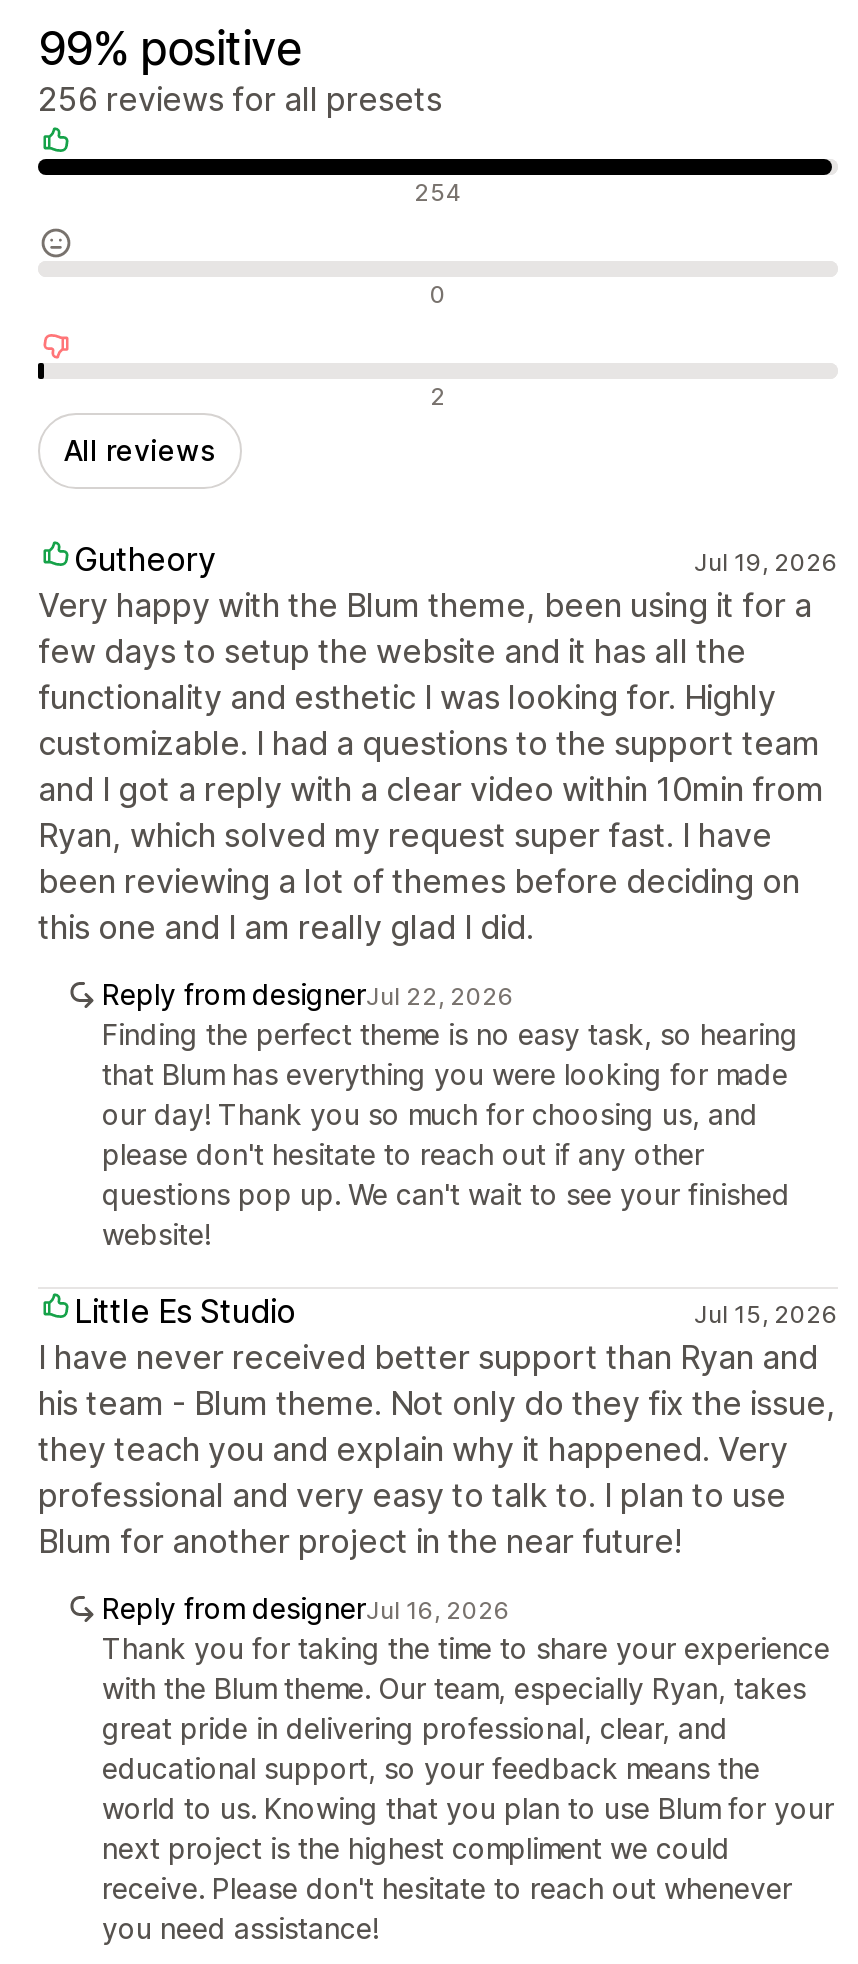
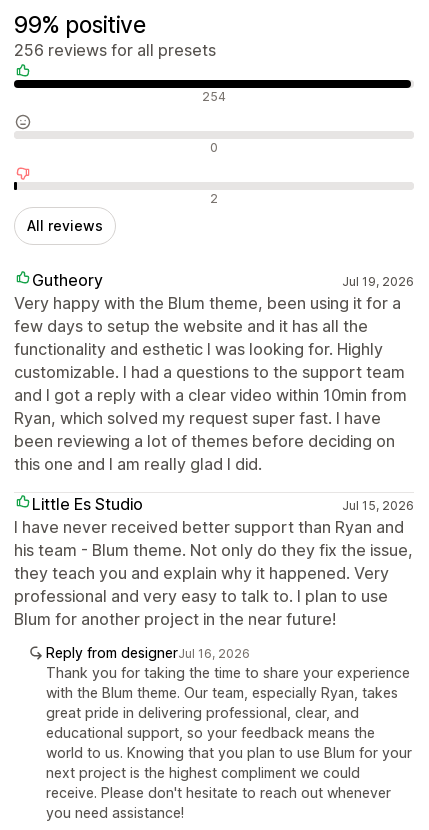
[102,977,798,1251] Reply from designerJul 22, 2026 | Finding the perfect theme is no easy task, so hearing | that Blum has everything you were looking for made | our day! Thank you so much for choosing us, and | please don't hesitate to reach out if any other | questions pop up. We can't wait to see your finished | website! -> none

